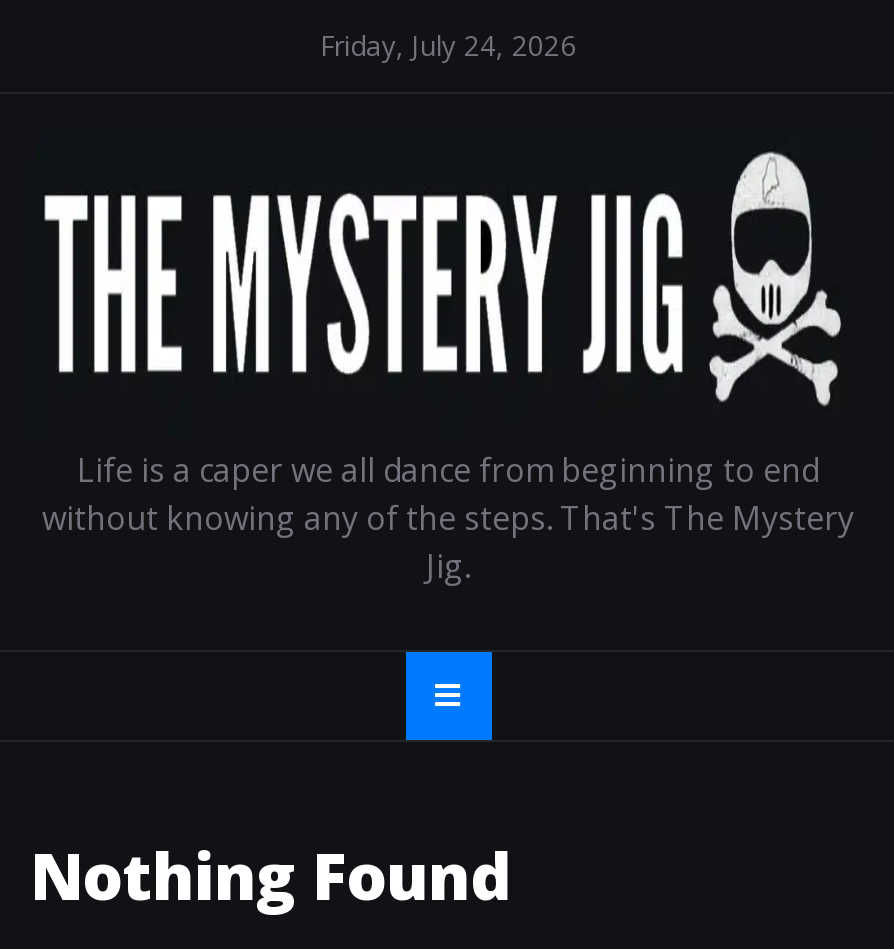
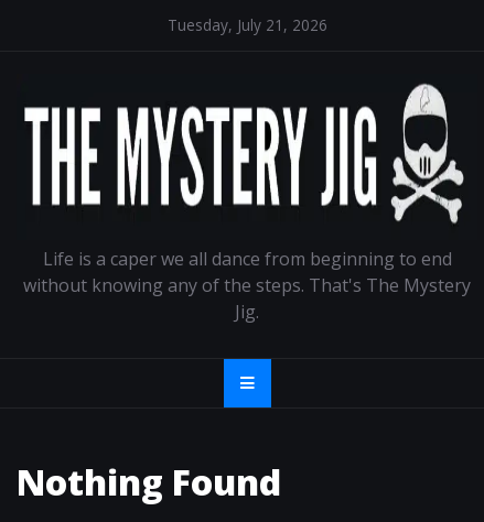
[320,26,576,64] Friday, July 24, 2026 -> [167,14,327,35] Tuesday, July 21, 2026

